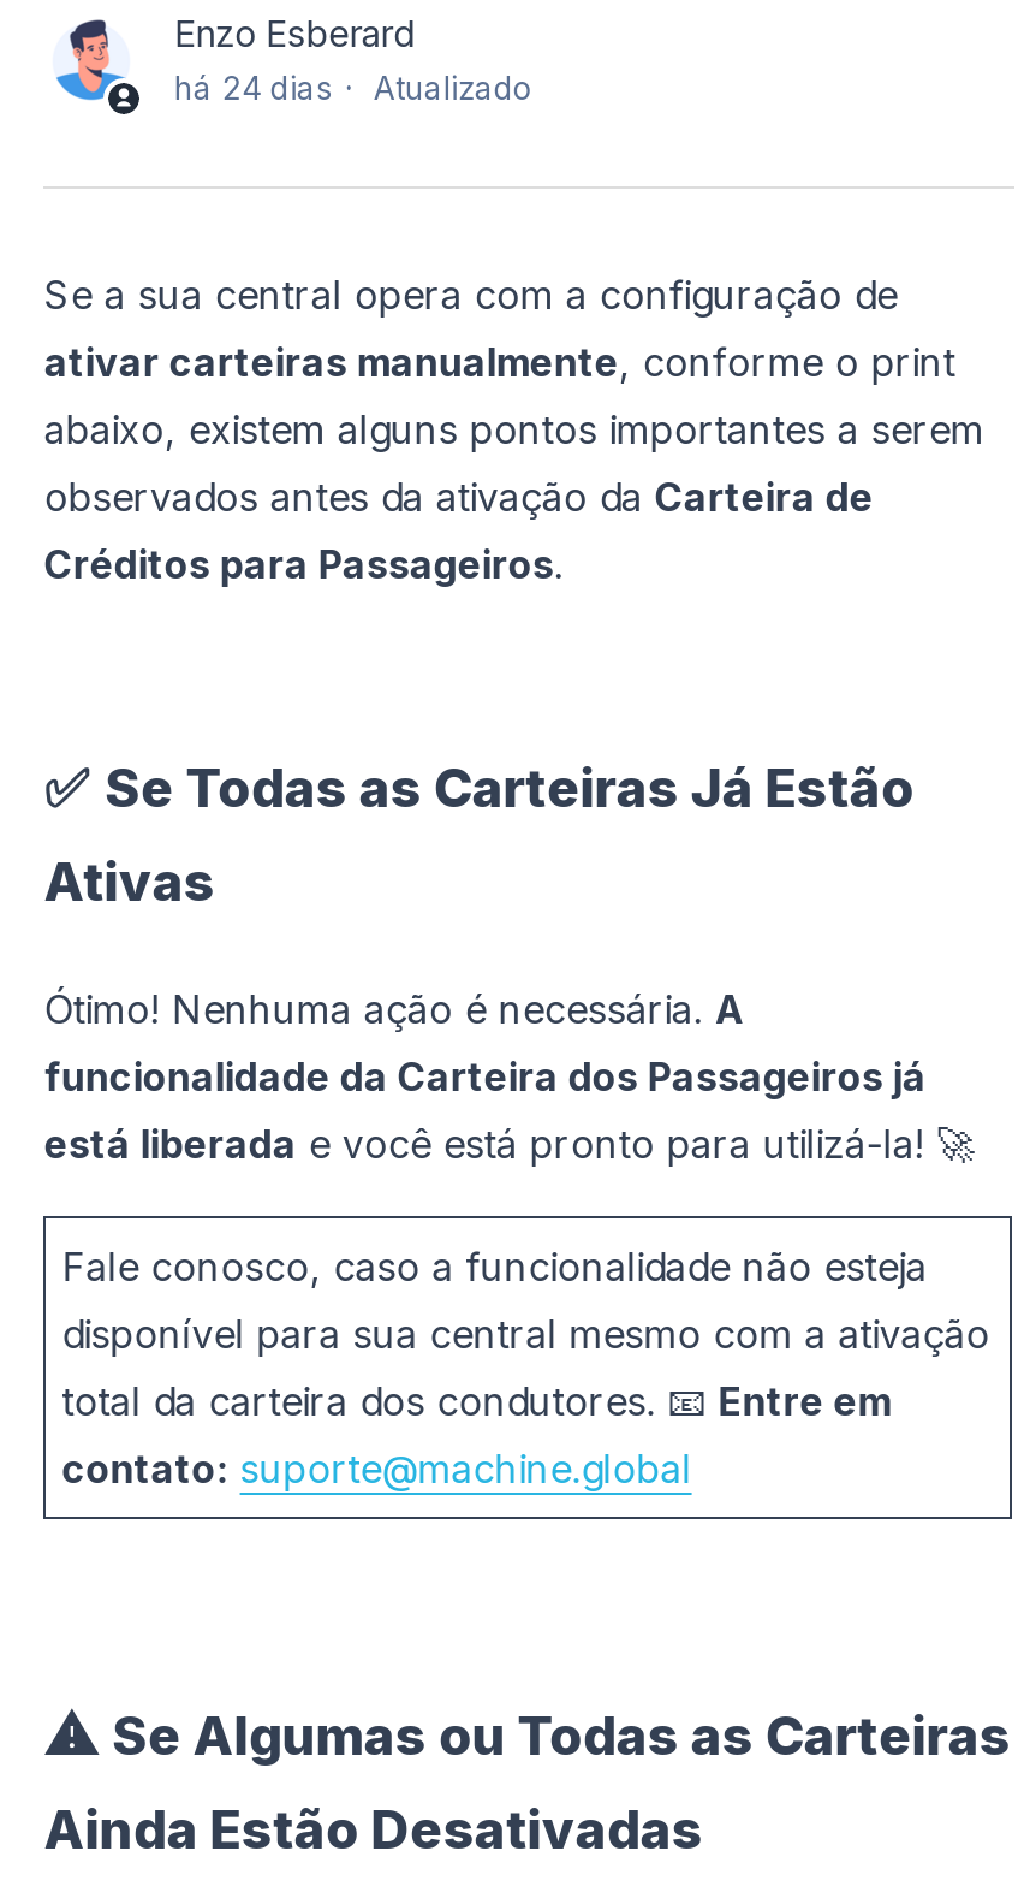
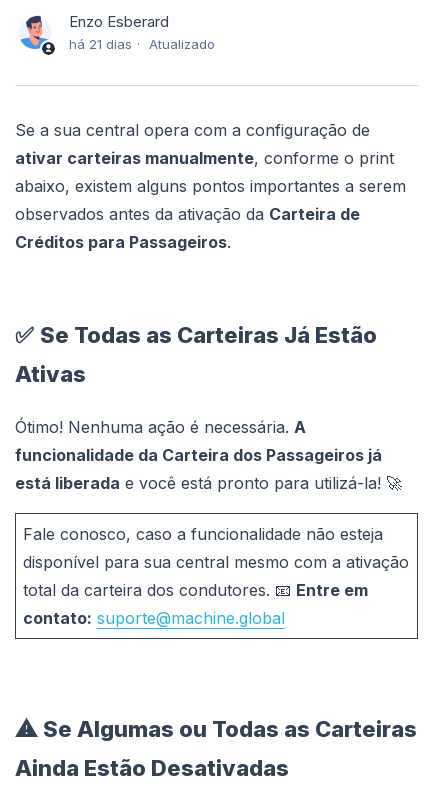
[174,70,532,108] há 24 dias Atualizado -> [69,36,215,52] há 21 dias Atualizado

